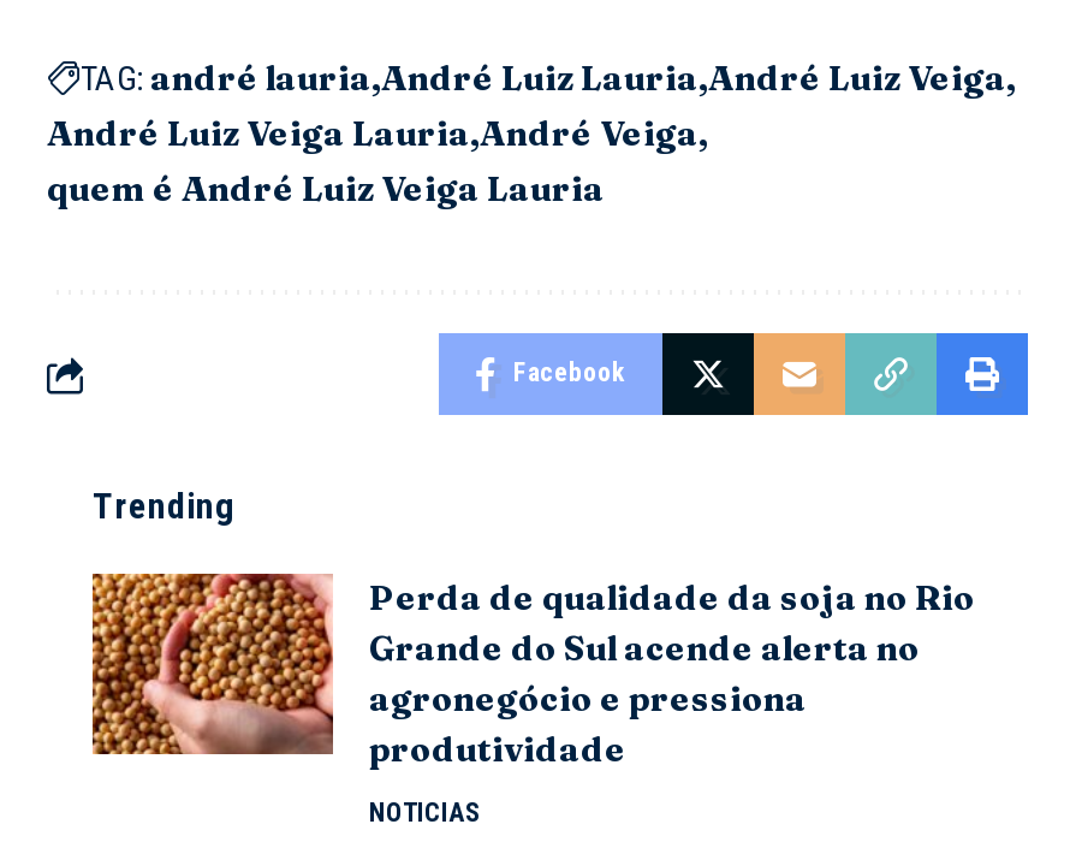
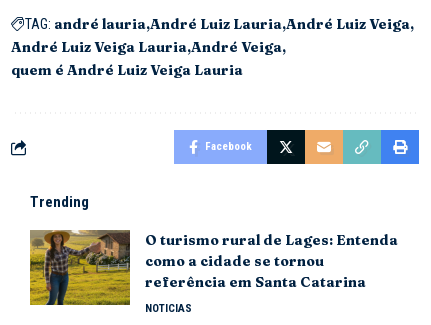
[90,571,975,772] [image] | Perda de qualidade da soja no Rio | Grande do Sul acende alerta no | agronegócio e pressiona | produtividade -> [29,229,398,306] [image] | O turismo rural de Lages: Entenda | como a cidade se tornou | referência em Santa Catarina

